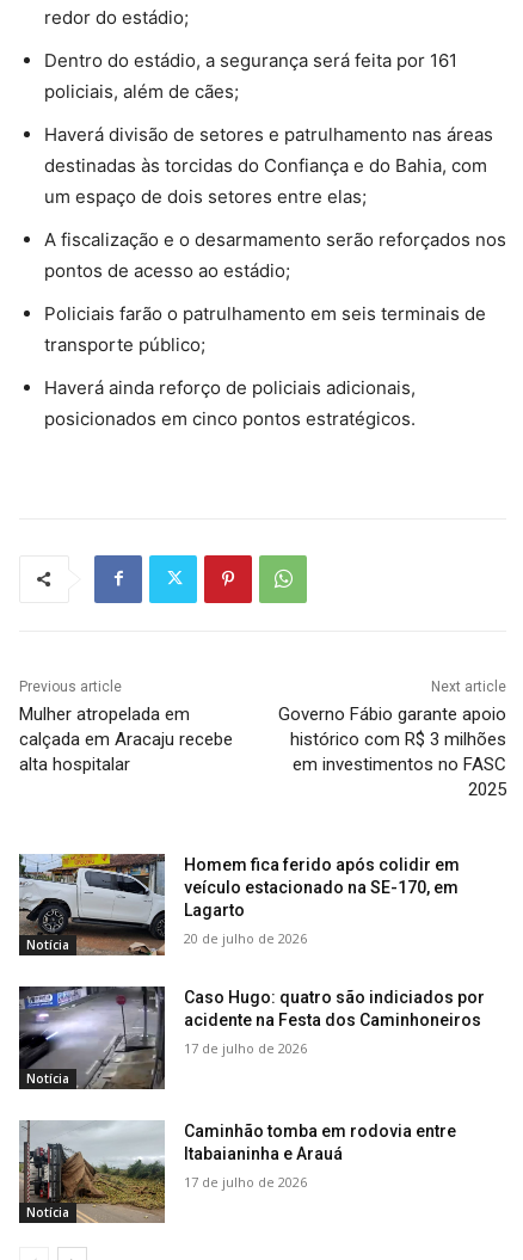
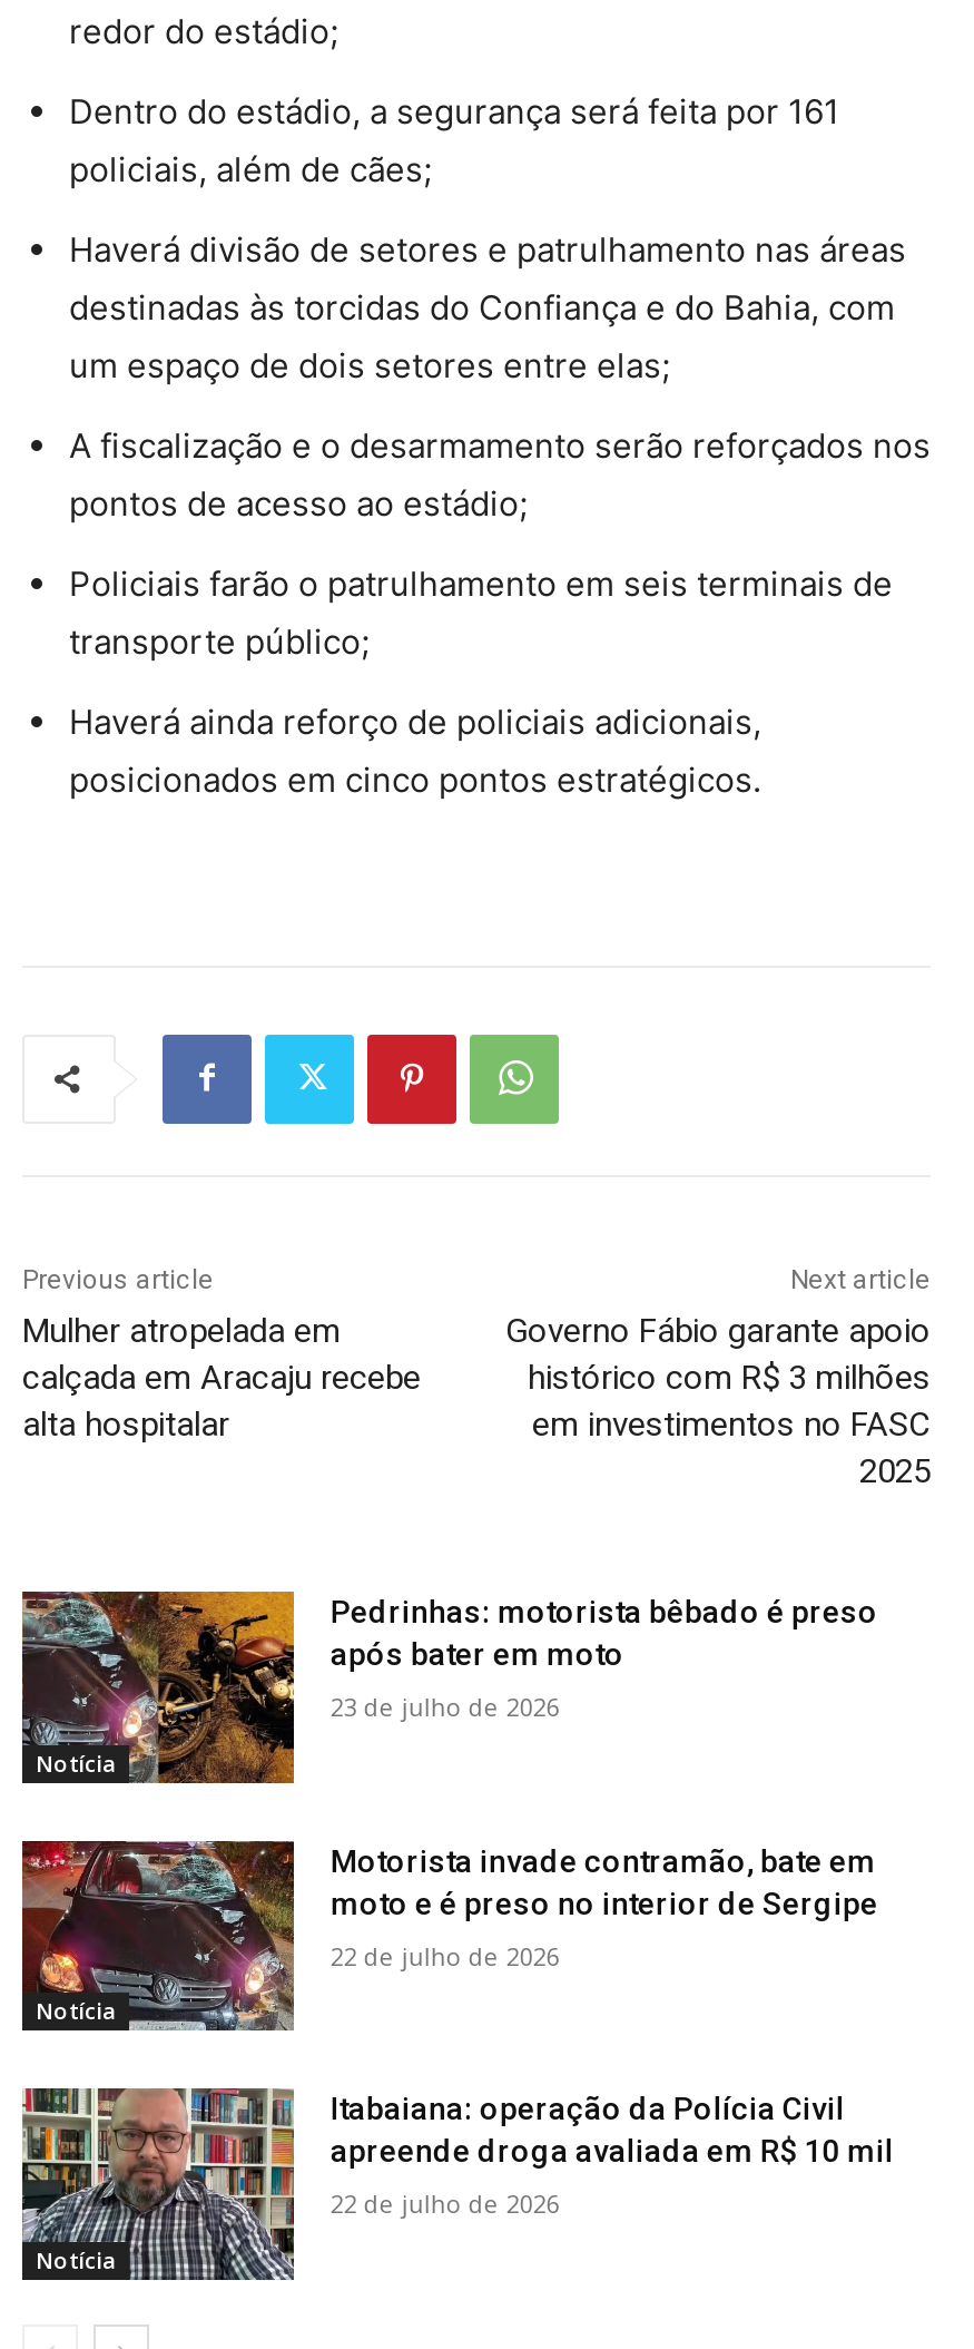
[18,853,460,957] [image] | Homem fica ferido após colidir em | veículo estacionado na SE-170, em | Lagarto -> [20,1589,878,1785] [image] | Pedrinhas: motorista bêbado é preso | após bater em moto
[184,929,307,947] 20 de julho de 2026 -> [330,1689,560,1722] 23 de julho de 2026
[19,985,485,1090] [image] | Caso Hugo: quatro são indiciados por | acidente na Festa dos Caminhoneiros -> [22,1839,878,2033] [image] | Motorista invade contramão, bate em | moto e é preso no interior de Sergipe
[184,1040,307,1057] 17 de julho de 2026 -> [330,1938,560,1971] 22 de julho de 2026
[18,1120,457,1224] [image] | Caminhão tomba em rodovia entre | Itabaianinha e Arauá -> [22,2086,894,2282] [image] | Itabaiana: operação da Polícia Civil | apreende droga avaliada em R$ 10 mil
[184,1173,307,1191] 17 de julho de 2026 -> [330,2187,560,2220] 22 de julho de 2026

